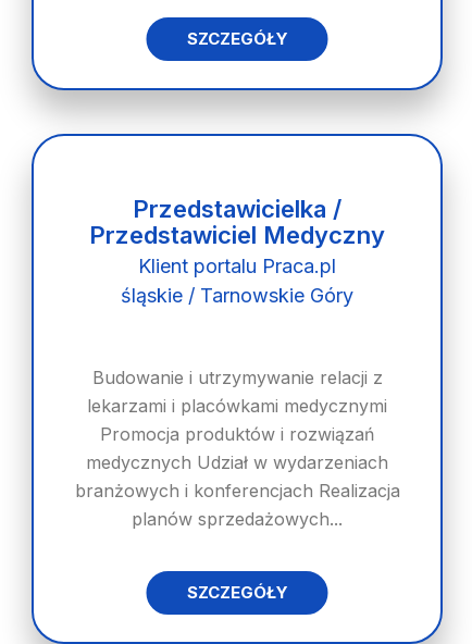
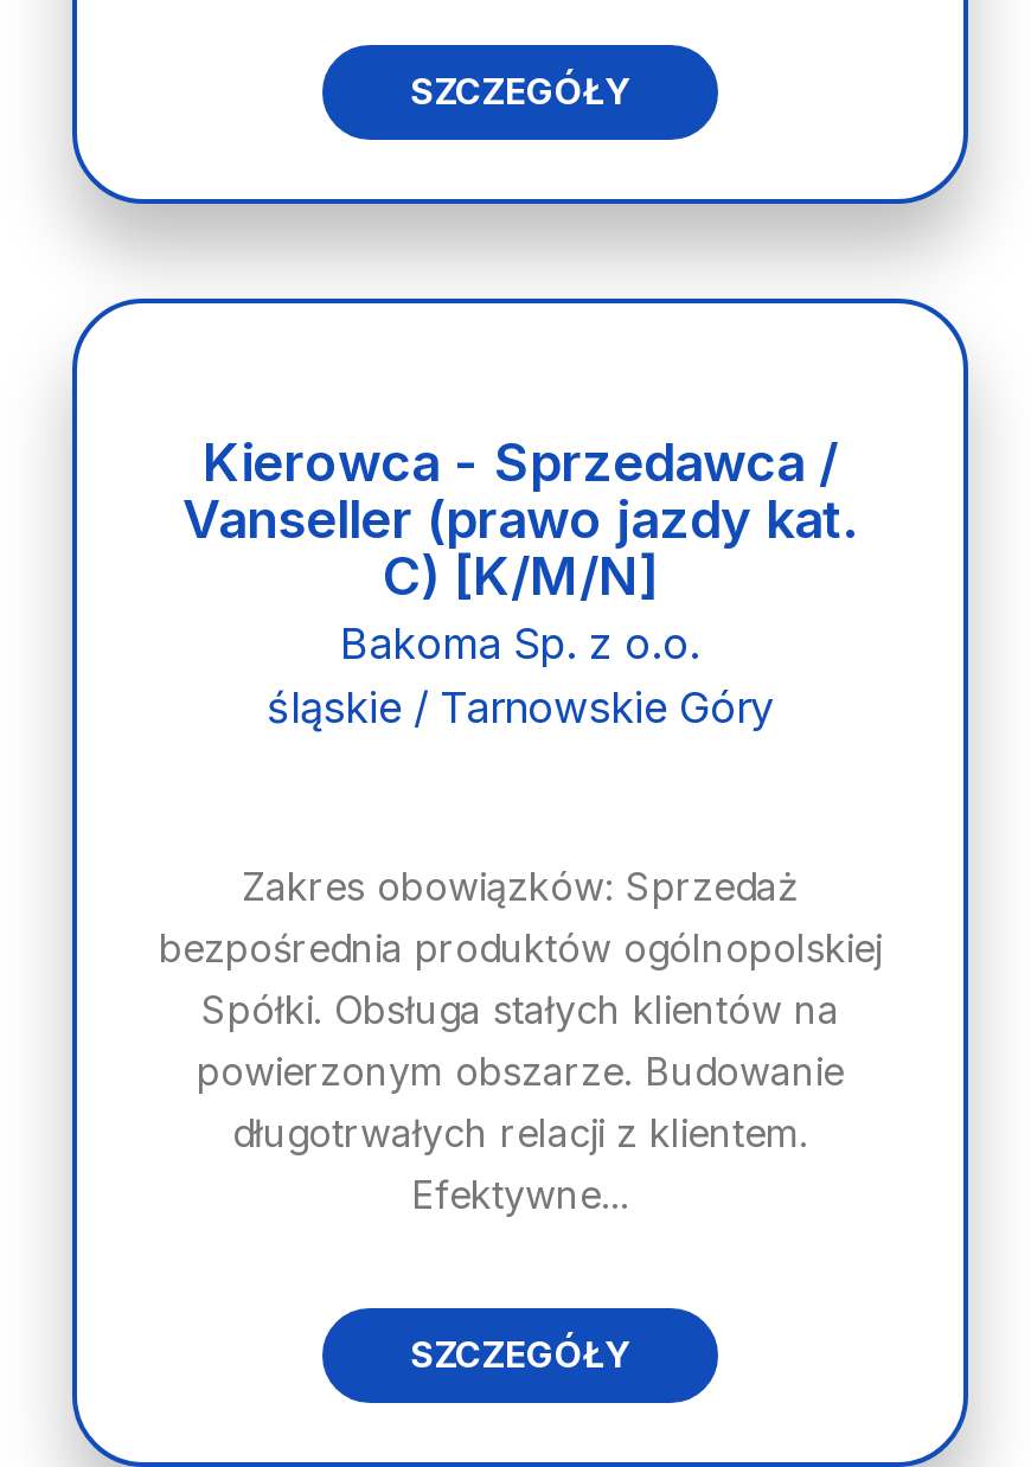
[89,195,385,277] Przedstawicielka / | Przedstawiciel Medyczny | Klient portalu Praca.pl -> [182,431,858,668] Kierowca - Sprzedawca / | Vanseller (prawo jazdy kat. | C) [K/M/N] | Bakoma Sp. z o.o.
[74,367,400,530] Budowanie i utrzymywanie relacji z | lekarzami i placówkami medycznymi | Promocja produktów i rozwiązań | medycznych Udział w wydarzeniach | branżowych i konferencjach Realizacja | planów sprzedażowych... -> [159,863,882,1218] Zakres obowiązków: Sprzedaż | bezpośrednia produktów ogólnopolskiej | Spółki. Obsługa stałych klientów na | powierzonym obszarze. Budowanie | długotrwałych relacji z klientem. | Efektywne...

